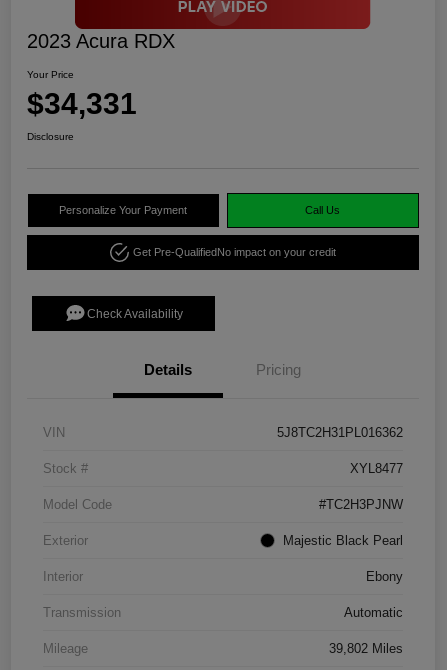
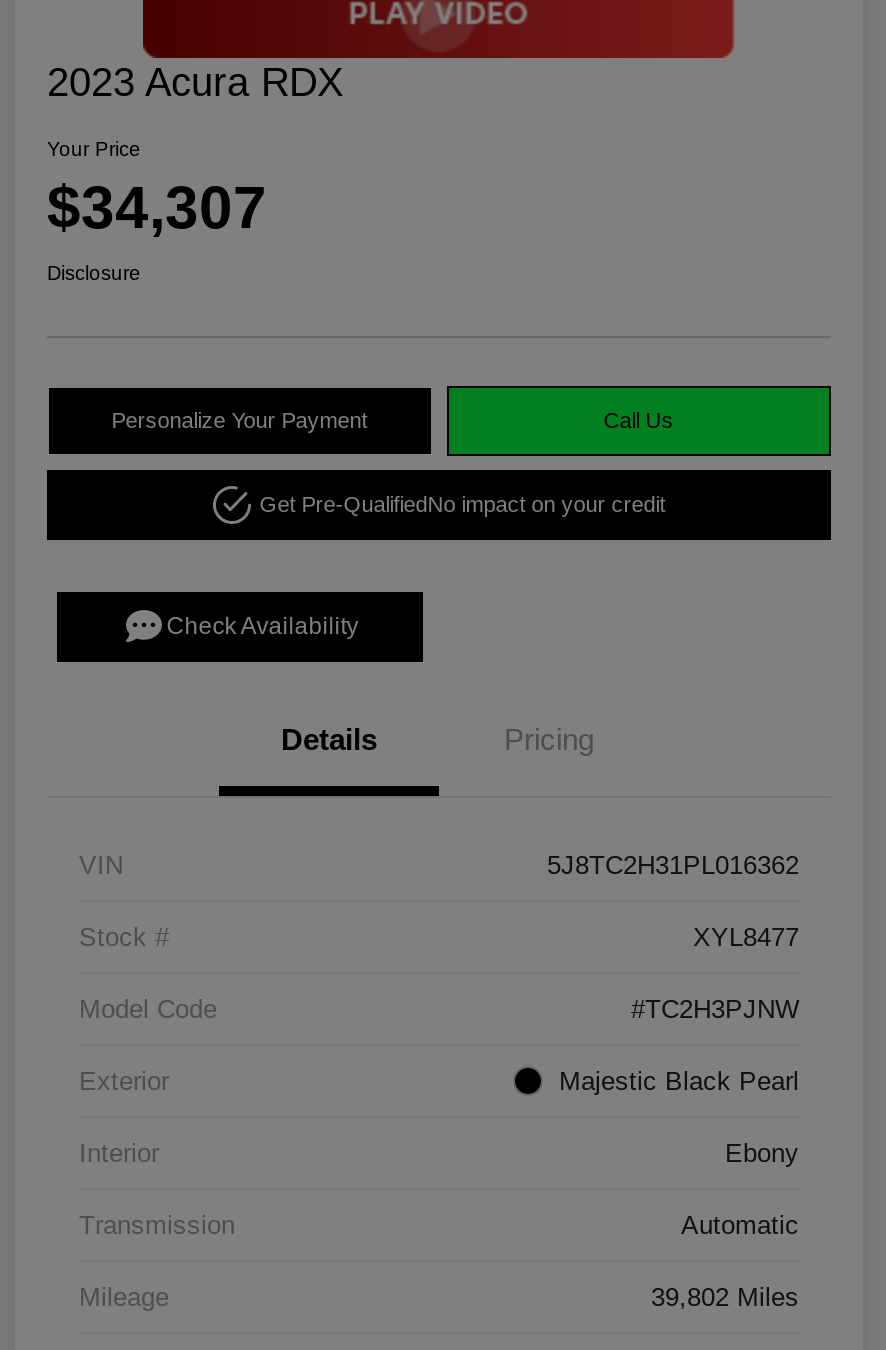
[27,87,137,120] $34,331 -> [47,174,267,240] $34,307

